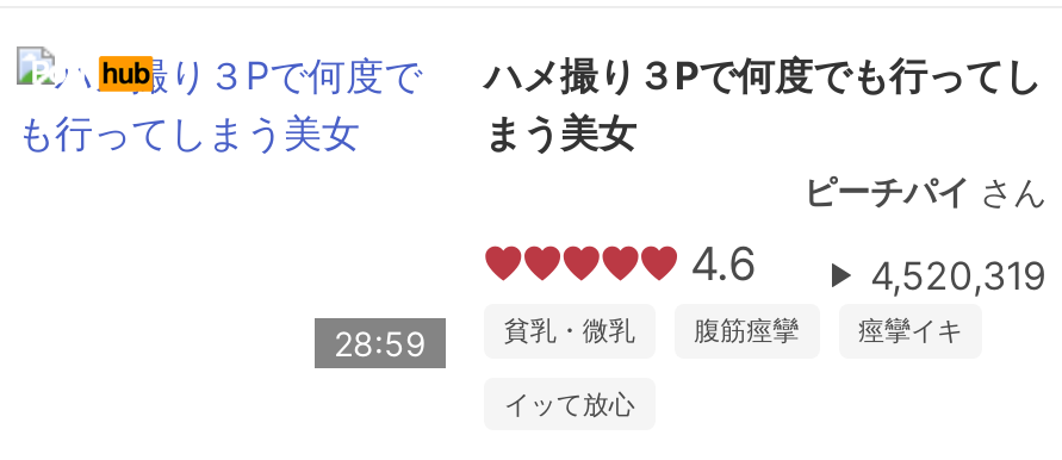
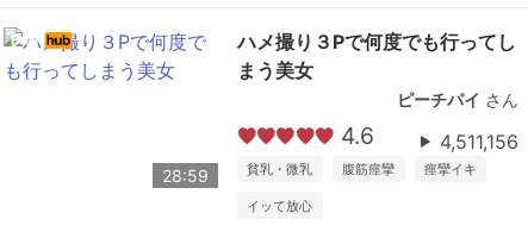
[870,251,1047,299] 4,520,319 -> [440,130,518,154] 4,511,156

